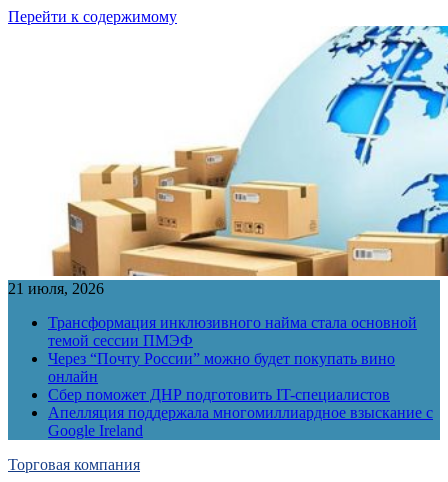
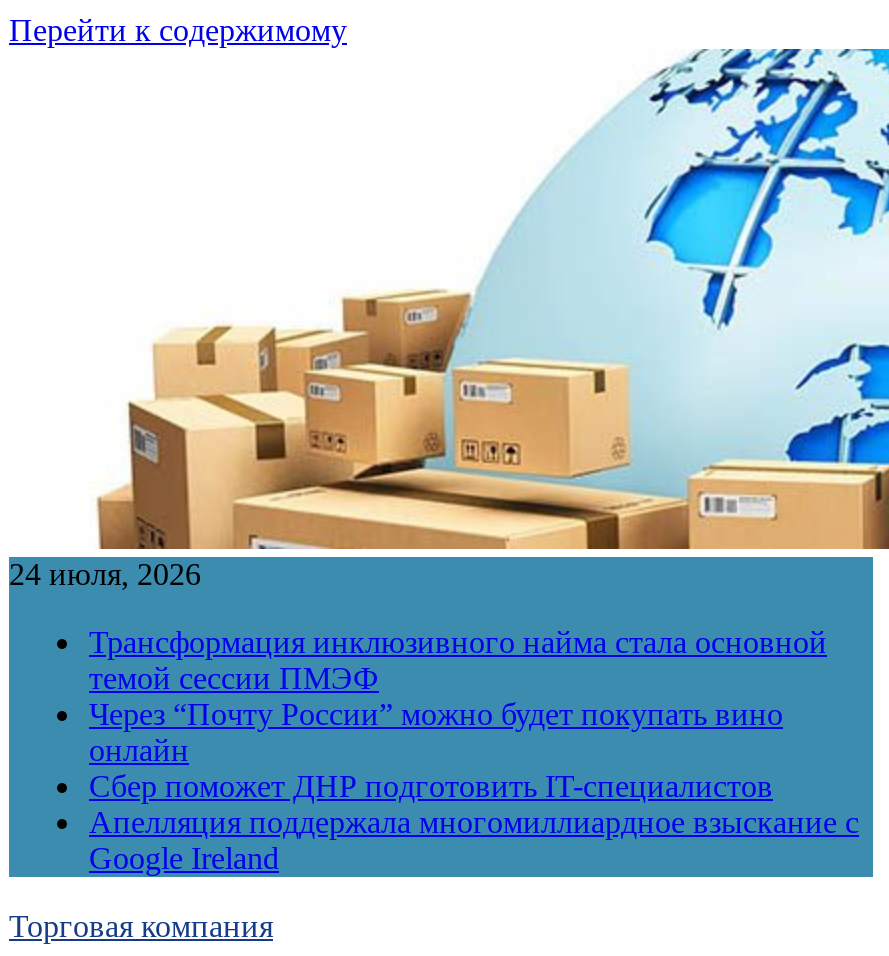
[8,280,104,297] 21 июля, 2026 -> [9,557,201,591] 24 июля, 2026

